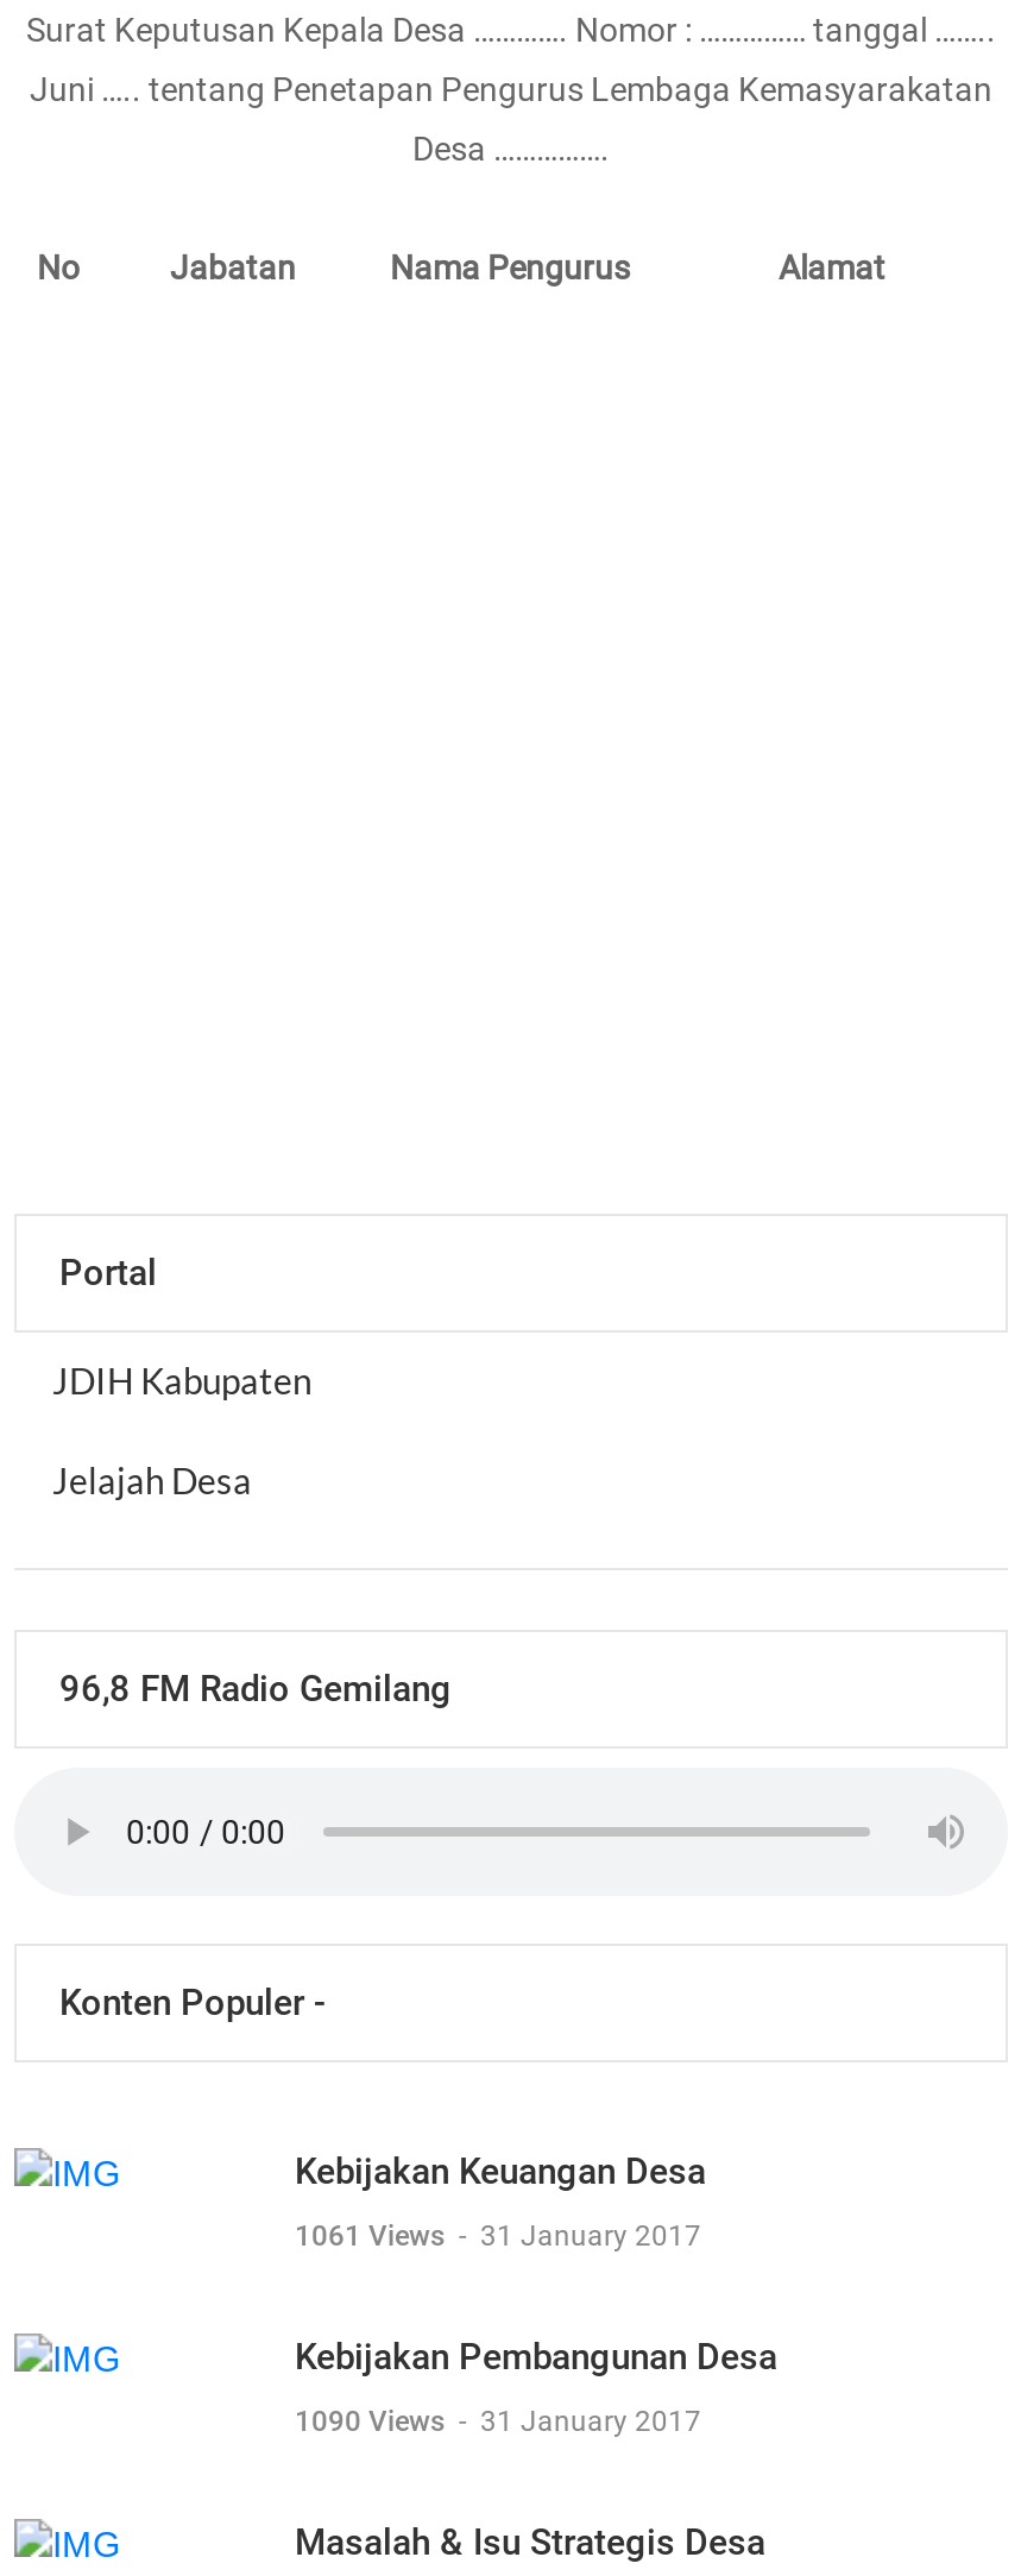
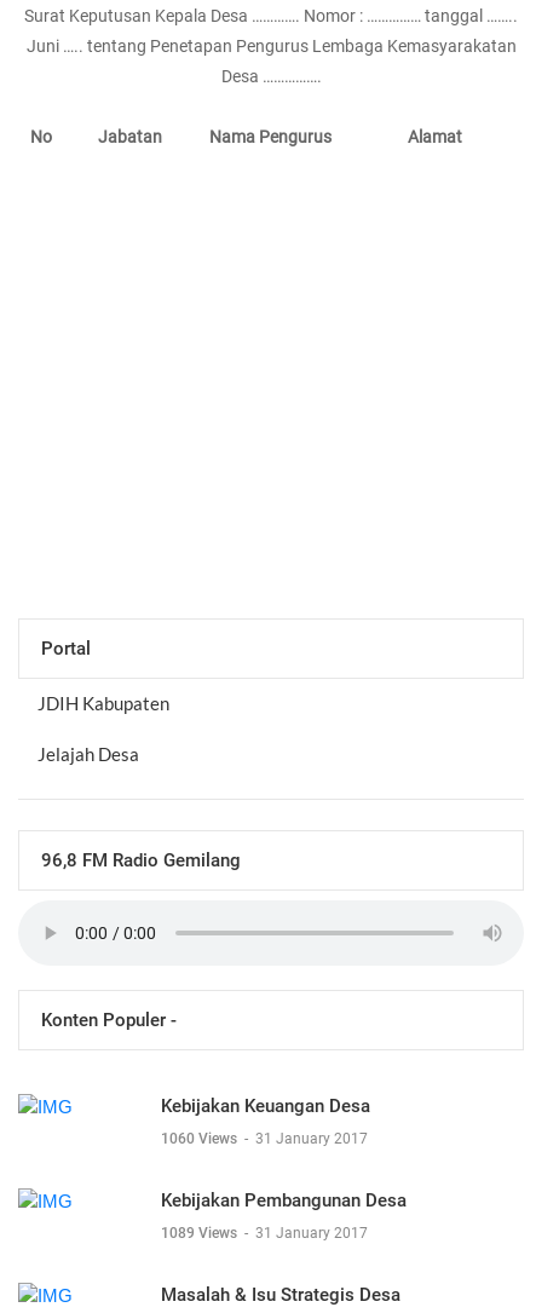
[295,2219,701,2253] 1061 Views - 31 January 2017 -> [161,1130,368,1147] 1060 Views - 31 January 2017
[295,2405,701,2438] 1090 Views - 31 January 2017 -> [161,1225,368,1242] 1089 Views - 31 January 2017

